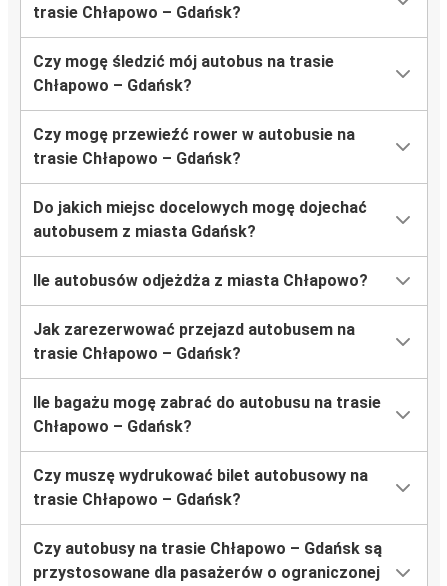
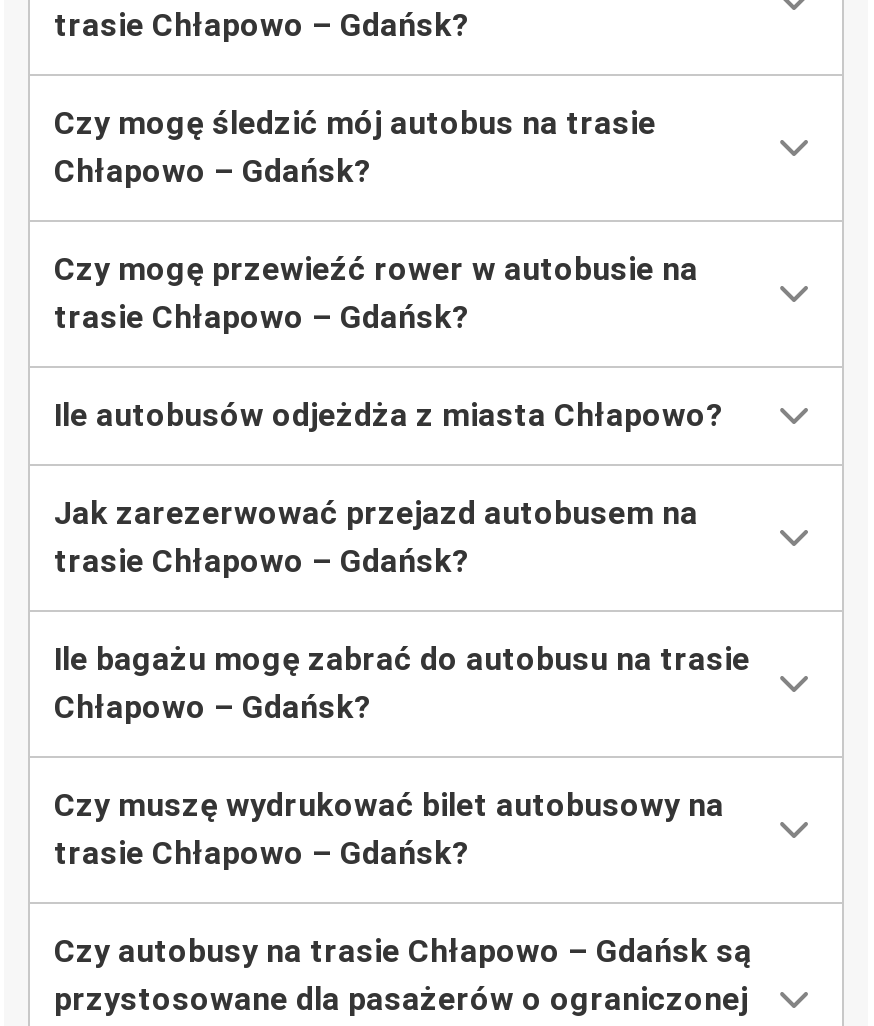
[33,198,367,241] Do jakich miejsc docelowych mogę dojechać | autobusem z miasta Gdańsk? -> none

